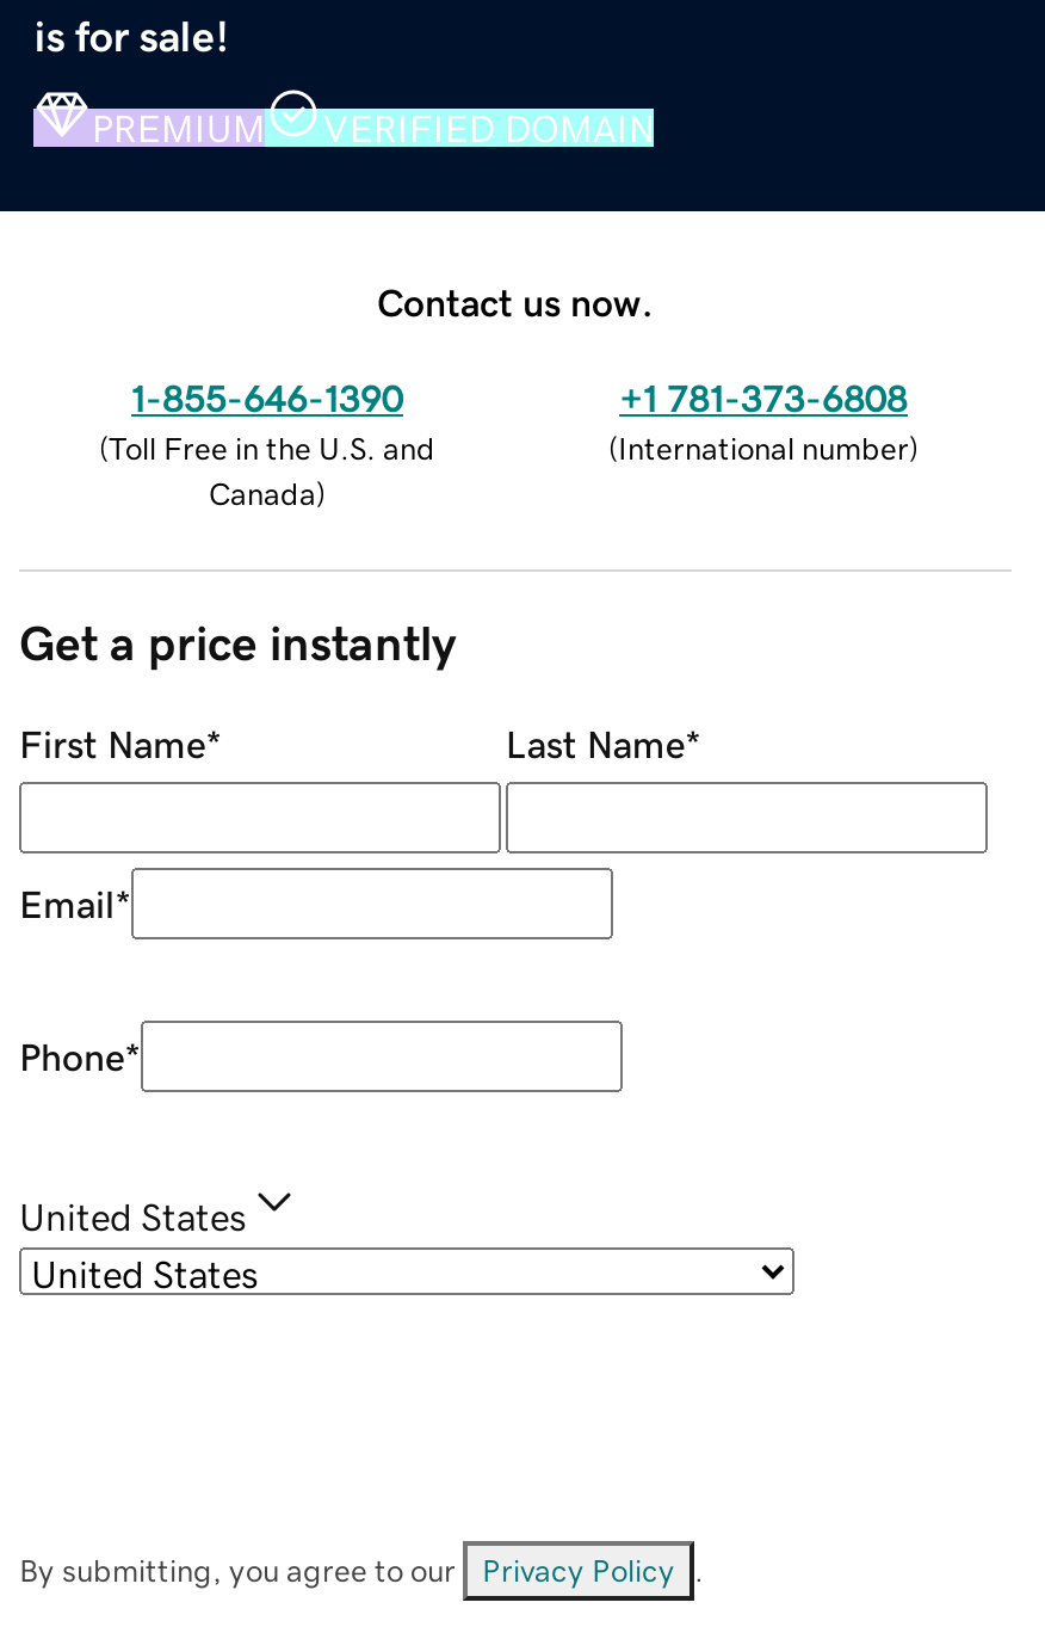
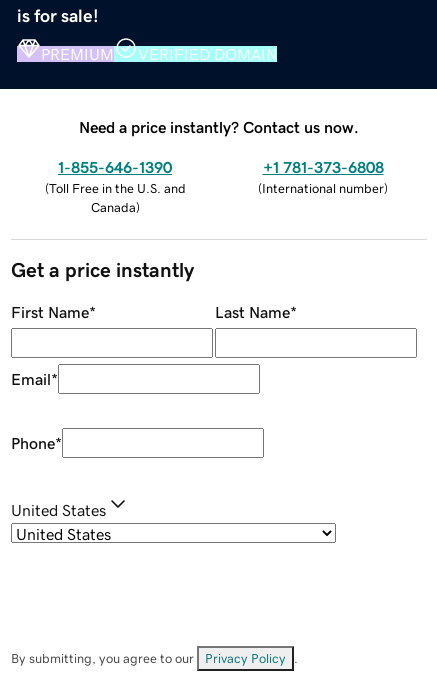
[377,282,654,320] Contact us now. -> [79,119,359,135] Need a price instantly? Contact us now.

